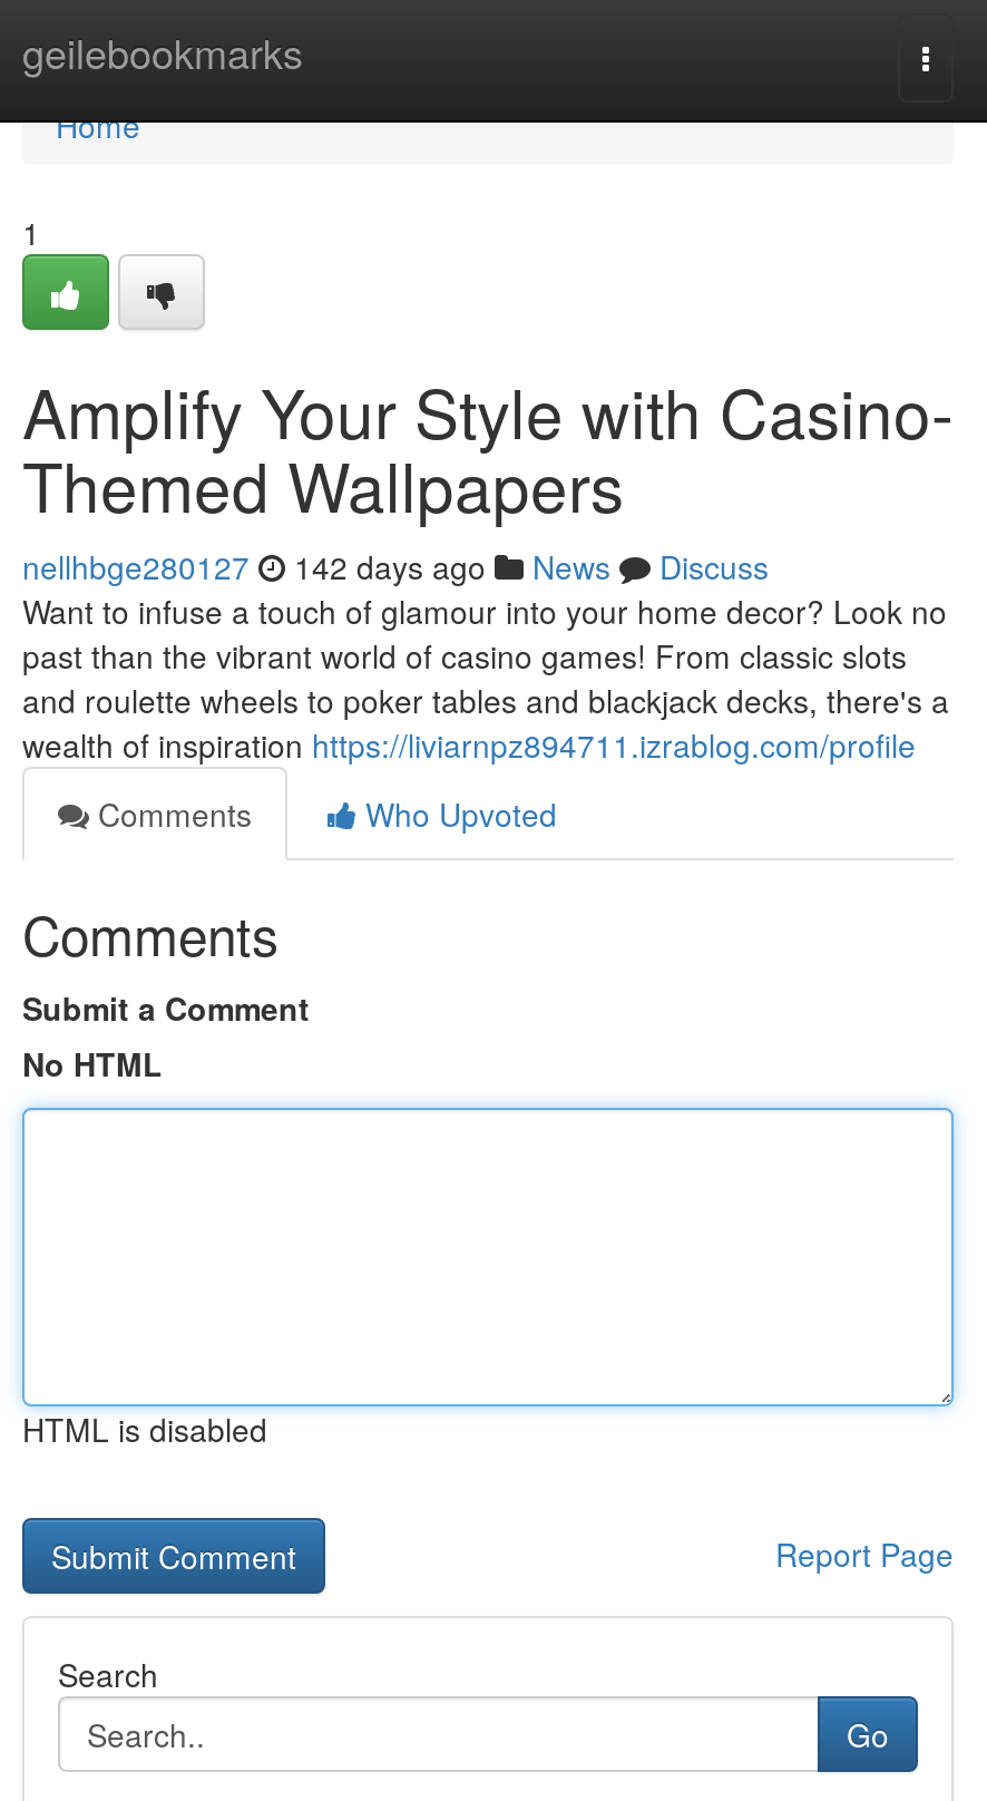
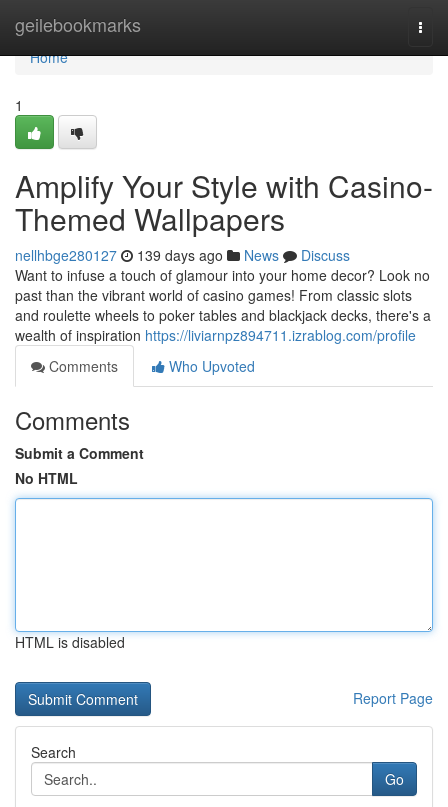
[22,544,769,588] nellhbge280127 142 days ago News Discuss -> [15,245,350,265] nellhbge280127 139 days ago News Discuss

